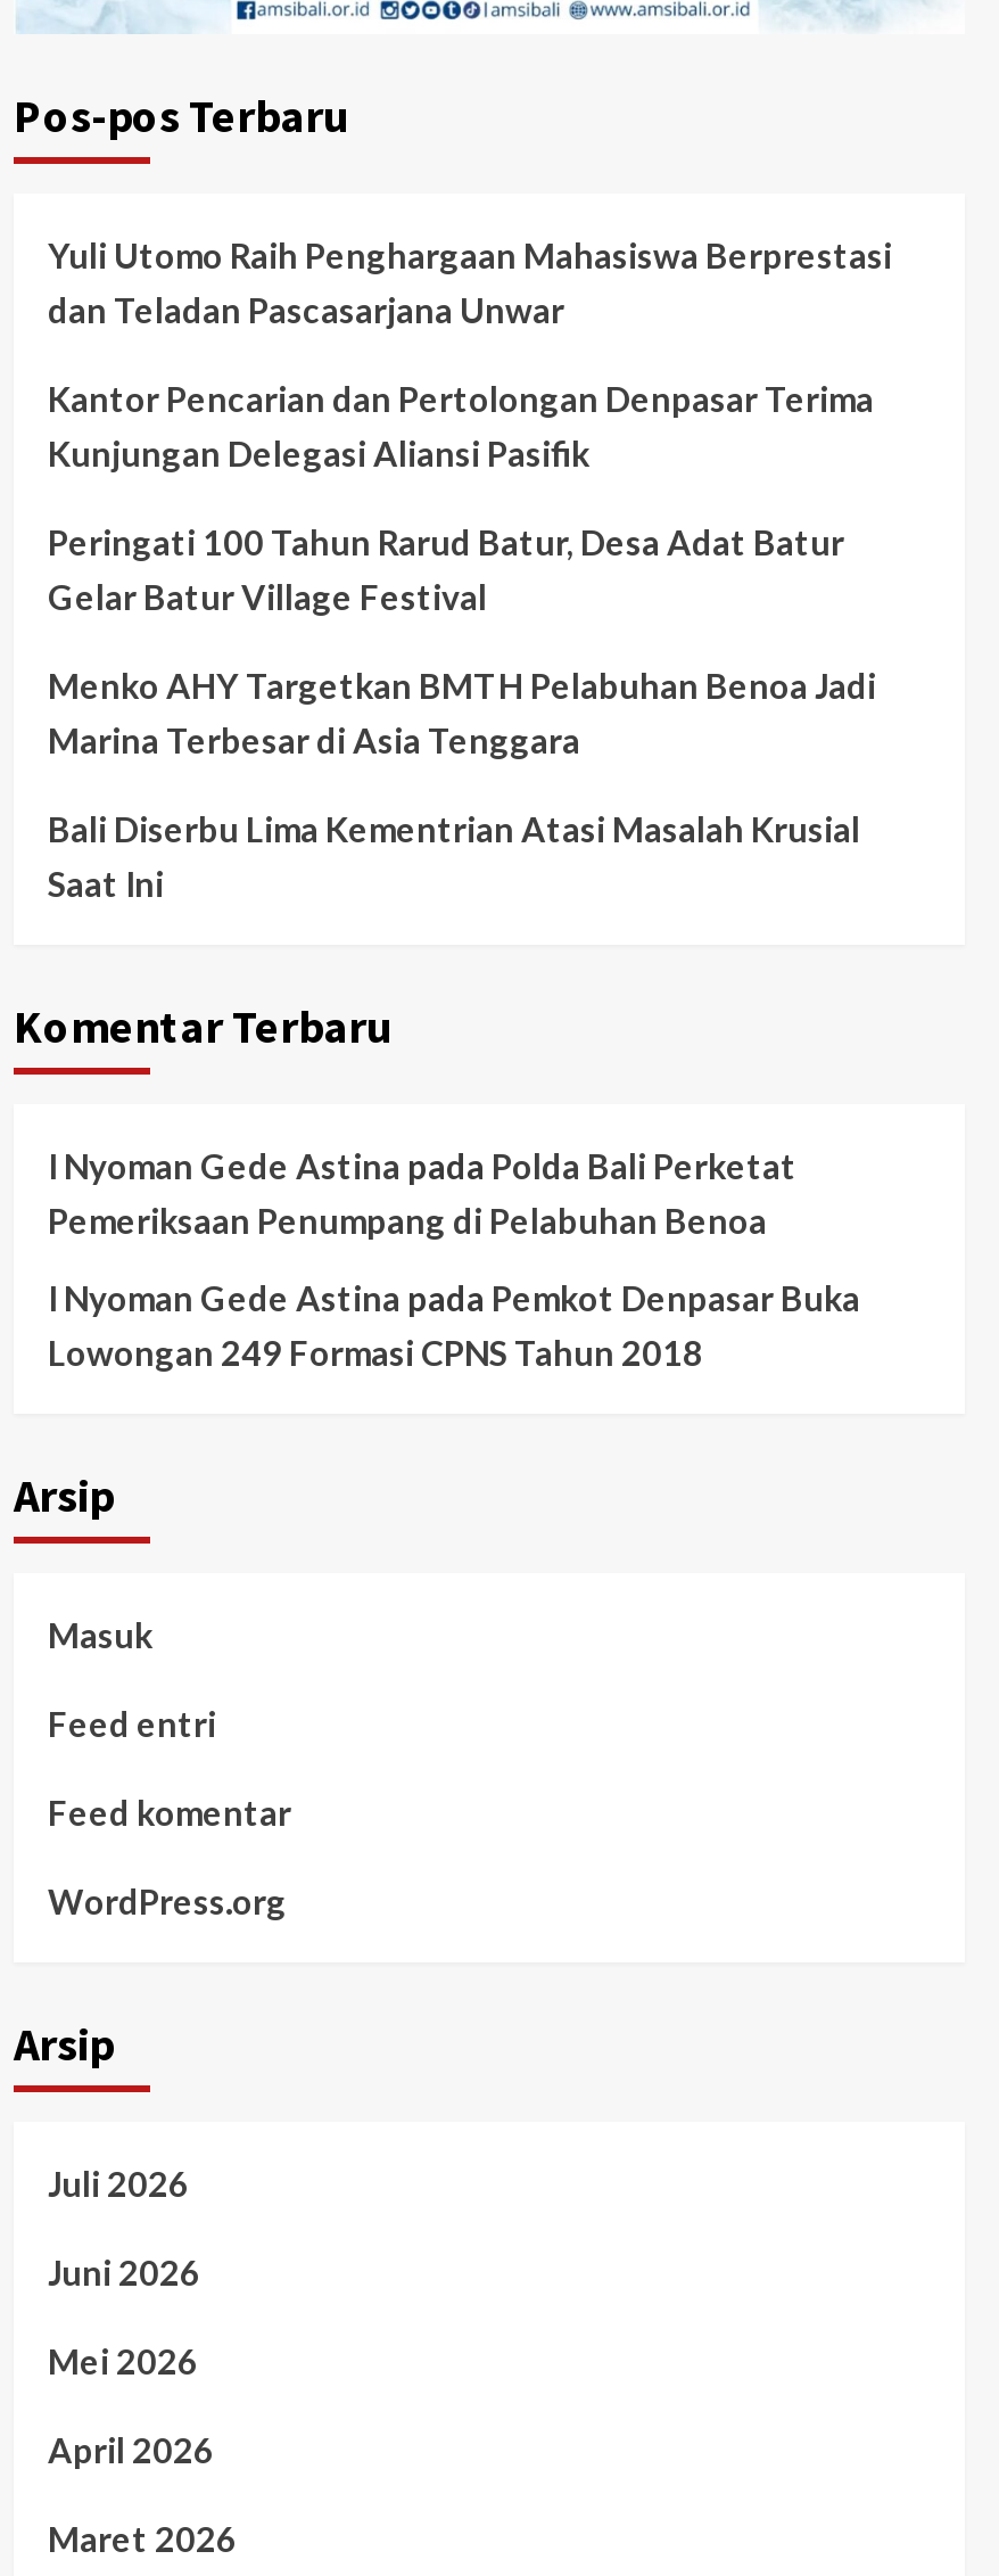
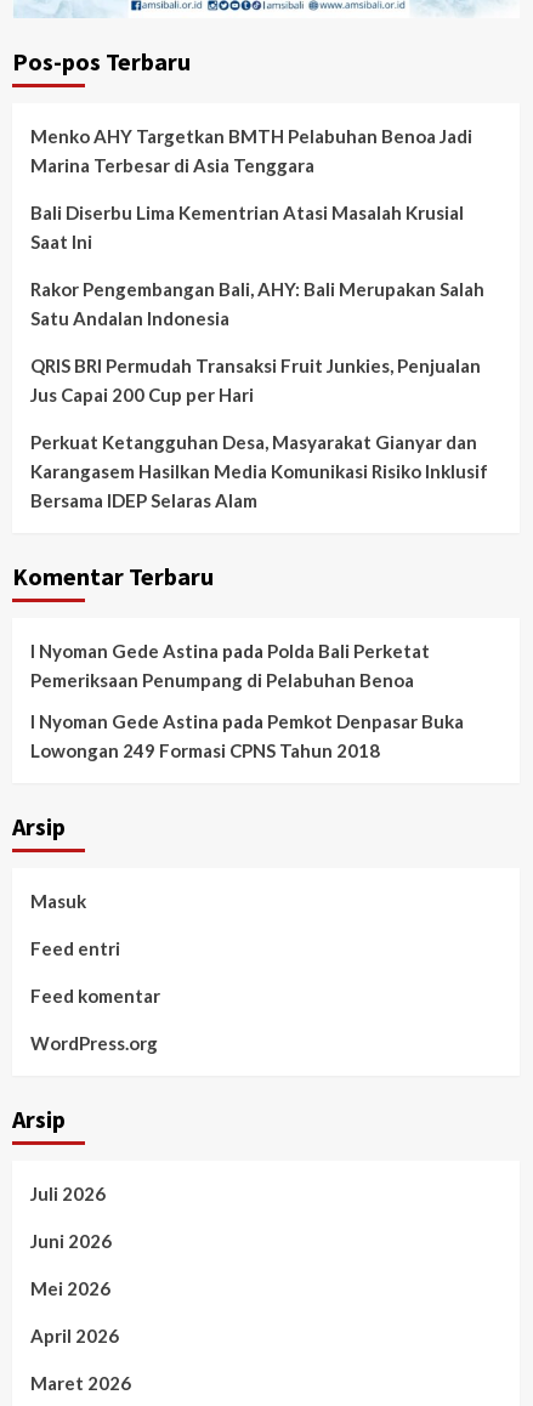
[48,235,892,618] Yuli Utomo Raih Penghargaan Mahasiswa Berprestasi | dan Teladan Pascasarjana Unwar | Kantor Pencarian dan Pertolongan Denpasar Terima | Kunjungan Delegasi Aliansi Pasifik | Peringati 100 Tahun Rarud Batur, Desa Adat Batur | Gelar Batur Village Festival -> none
moved [48,665,876,905] -> [30,125,472,253]: Menko AHY Targetkan BMTH Pelabuhan Benoa Jadi | Marina Terbesar di Asia Tenggara | Bali Diserbu Lima Kementrian Atasi Masalah Krusial | Saat Ini
none -> [30,278,488,512] Rakor Pengembangan Bali, AHY: Bali Merupakan Salah | Satu Andalan Indonesia | QRIS BRI Permudah Transaksi Fruit Junkies, Penjualan | Jus Capai 200 Cup per Hari | Perkuat Ketangguhan Desa, Masyarakat Gianyar dan | Karangasem Hasilkan Media Komunikasi Risiko Inklusif | Bersama IDEP Selaras Alam

